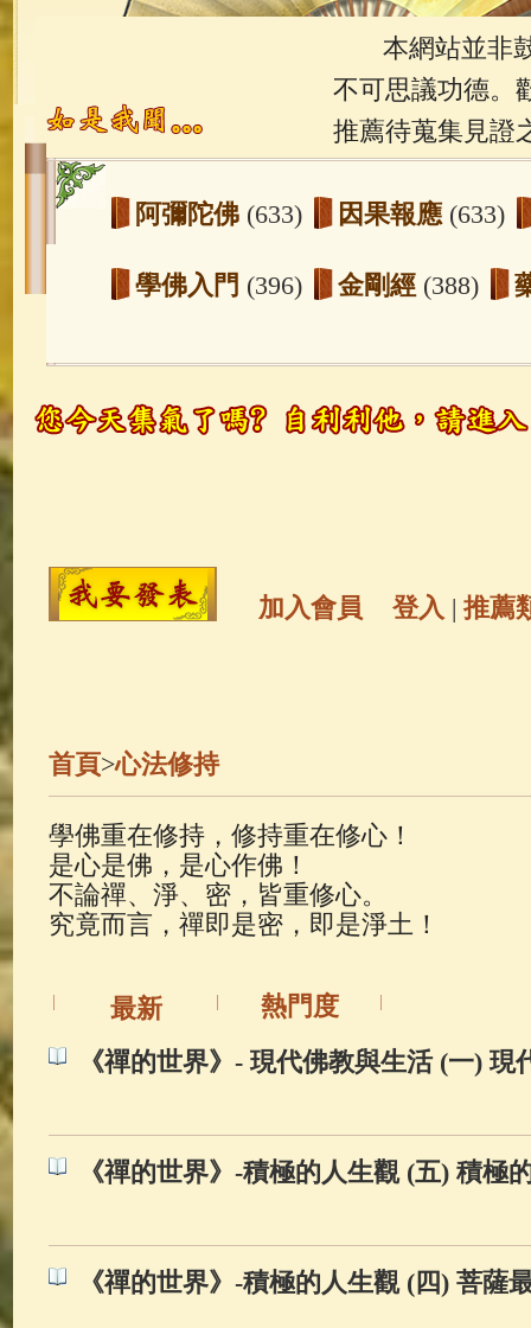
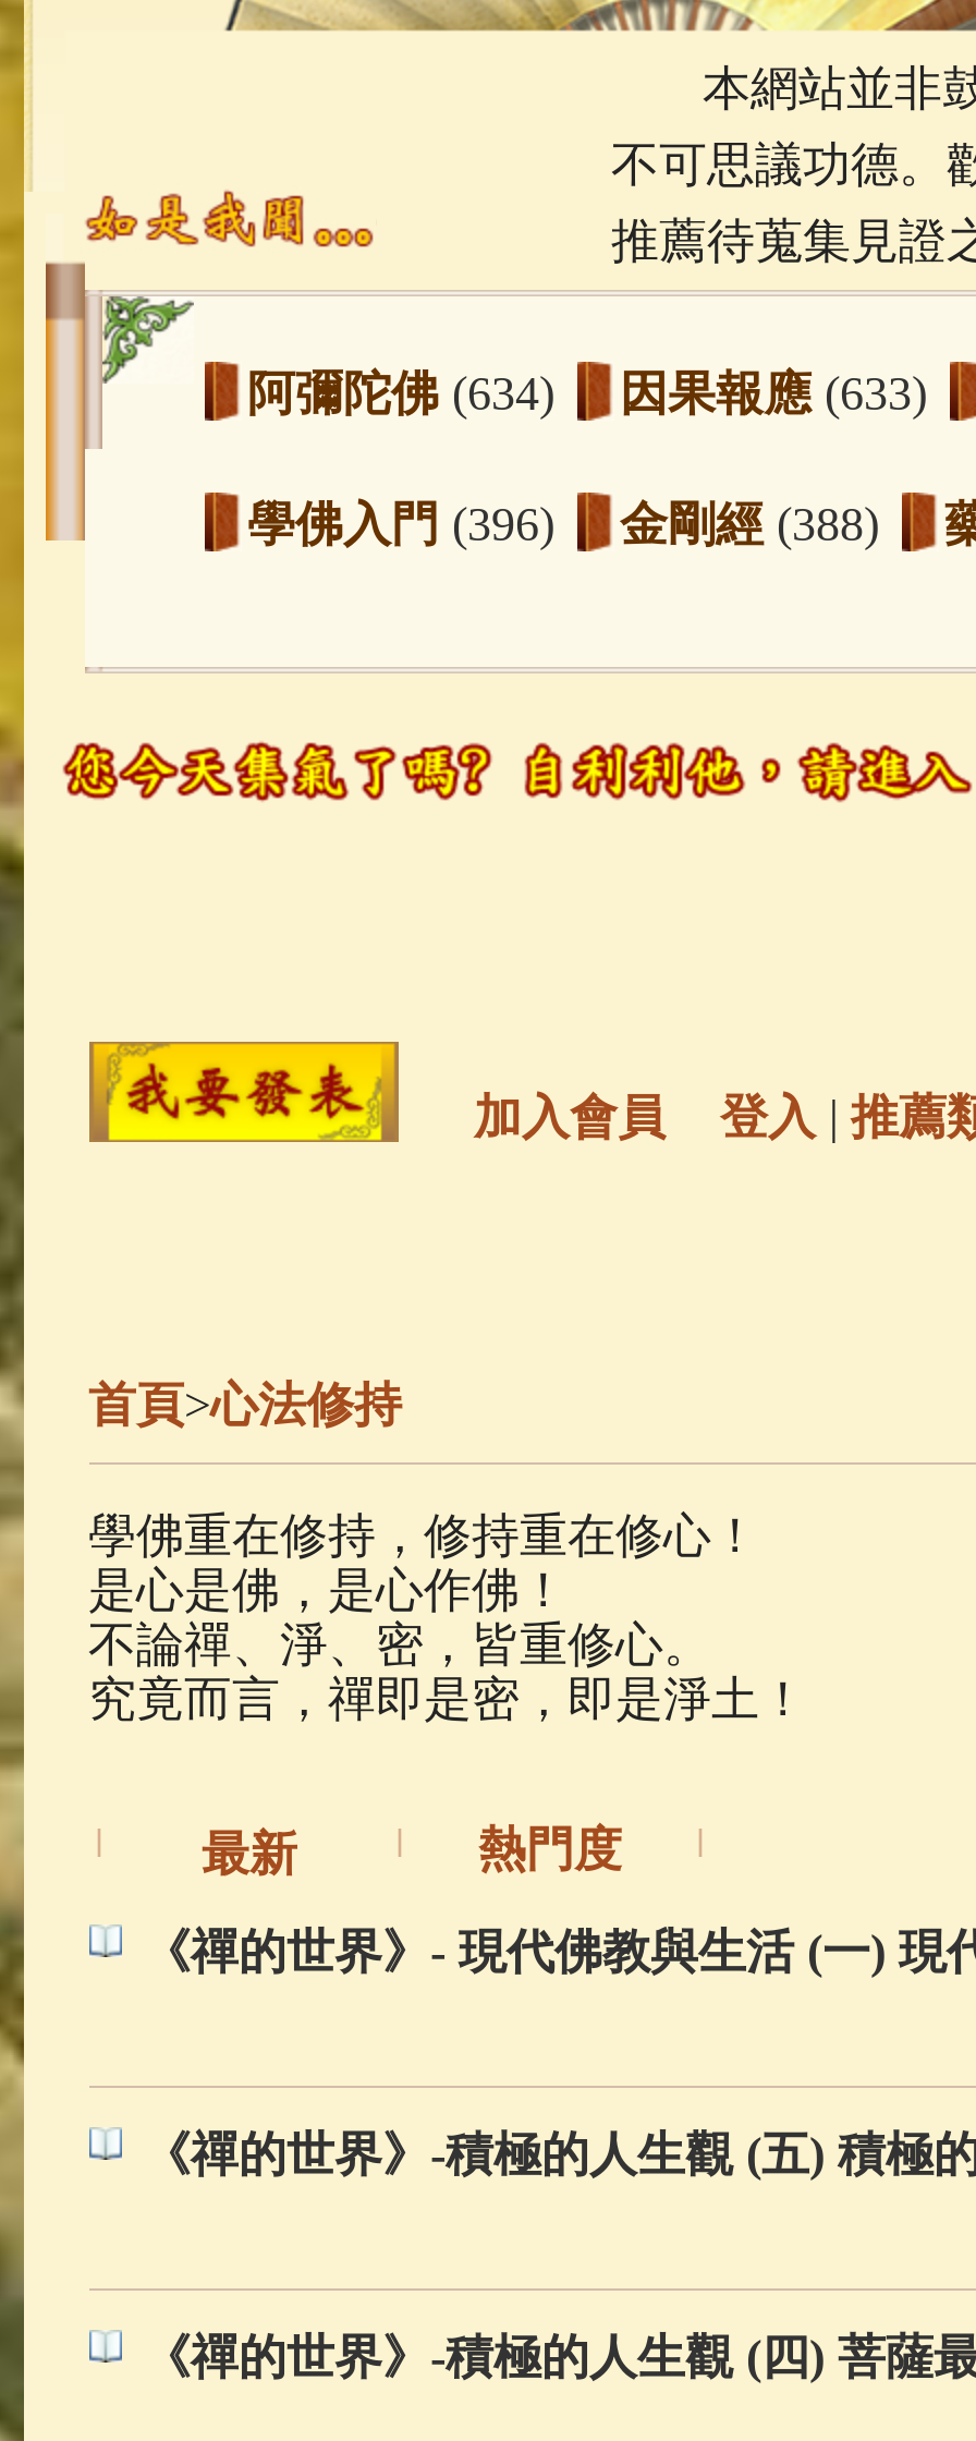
[135,199,504,229] 阿彌陀佛(633) 因果報應(633) -> [247,366,927,421] 阿彌陀佛(634) 因果報應(633)

